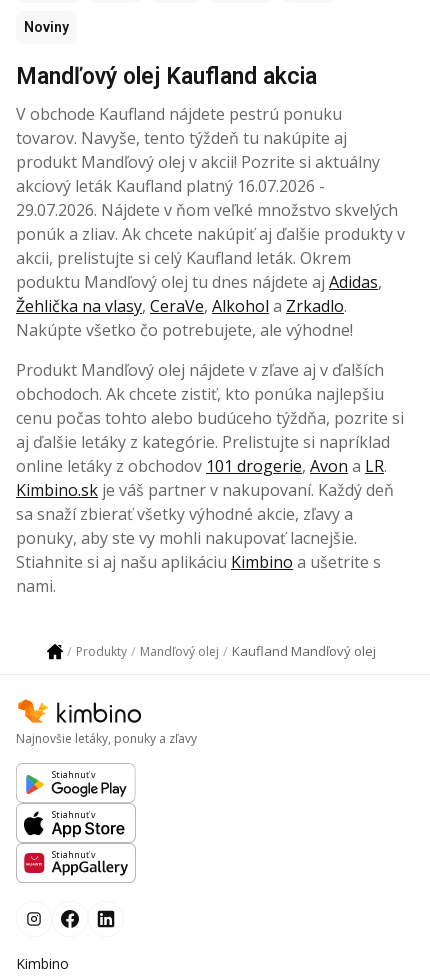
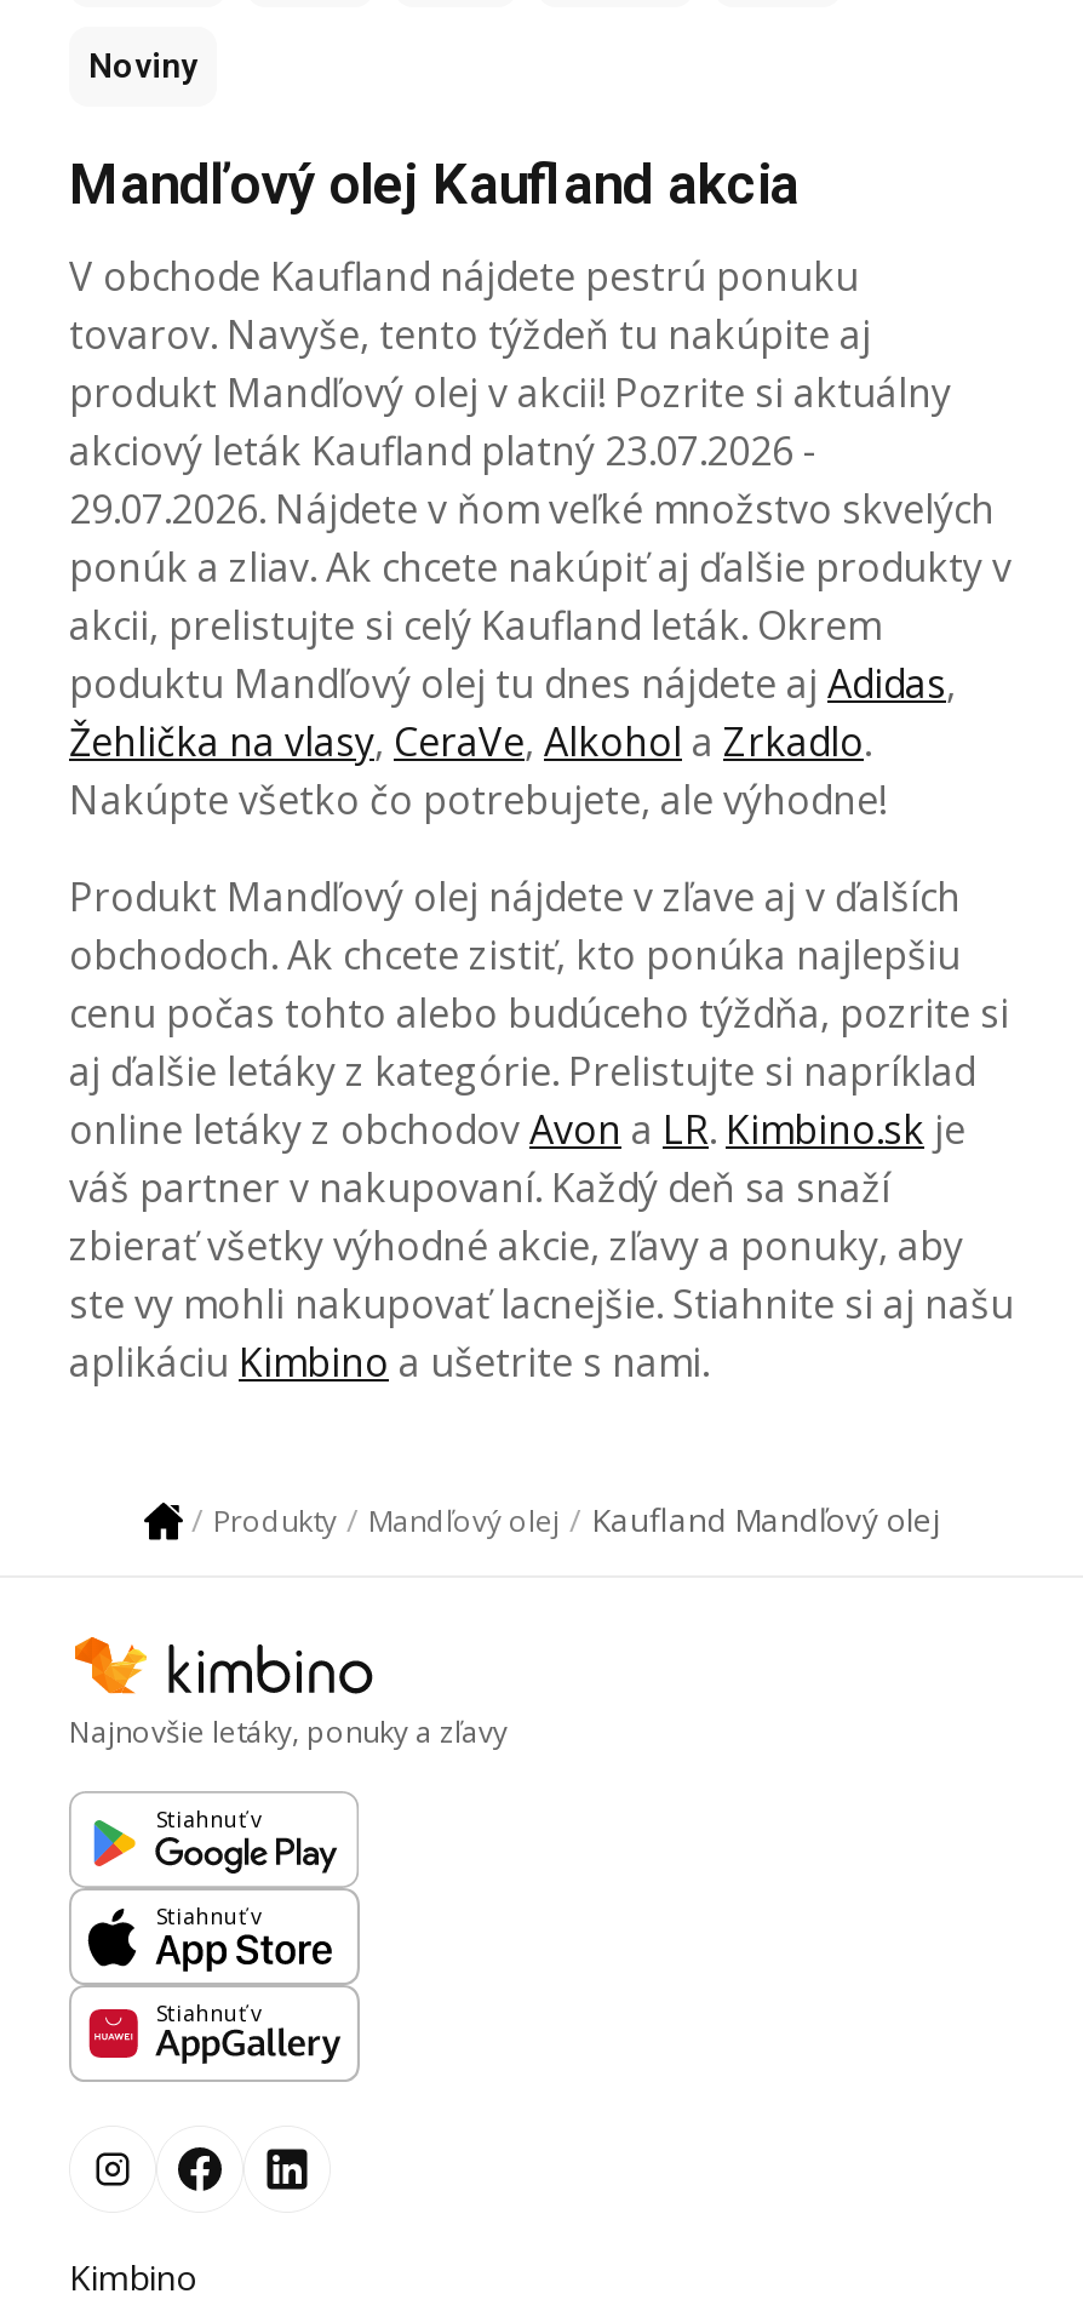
[16,175,325,197] akciový leták Kaufland platný 16.07.2026 - -> [69,424,818,477] akciový leták Kaufland platný 23.07.2026 -
[16,455,394,597] online letáky z obchodov 101 drogerie, Avon a LR. | Kimbino.sk je váš partner v nakupovaní. Každý deň | sa snaží zbierať všetky výhodné akcie, zľavy a | ponuky, aby ste vy mohli nakupovať lacnejšie. | Stiahnite si aj našu aplikáciu Kimbino a ušetrite s | nami. -> [69,1103,1014,1389] online letáky z obchodov Avon a LR. Kimbino.sk je | váš partner v nakupovaní. Každý deň sa snaží | zbierať všetky výhodné akcie, zľavy a ponuky, aby | ste vy mohli nakupovať lacnejšie. Stiahnite si aj našu | aplikáciu Kimbino a ušetrite s nami.

